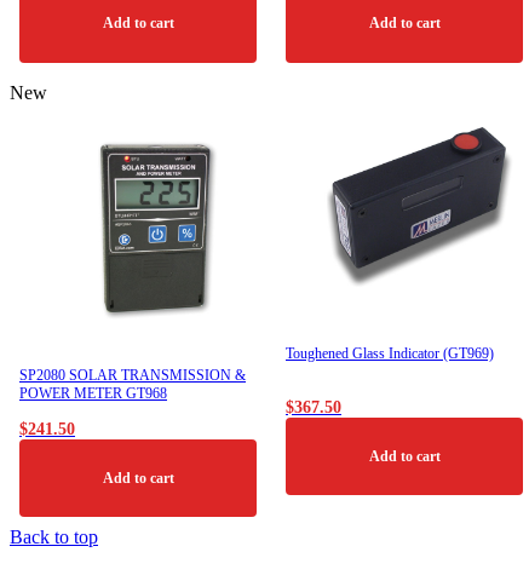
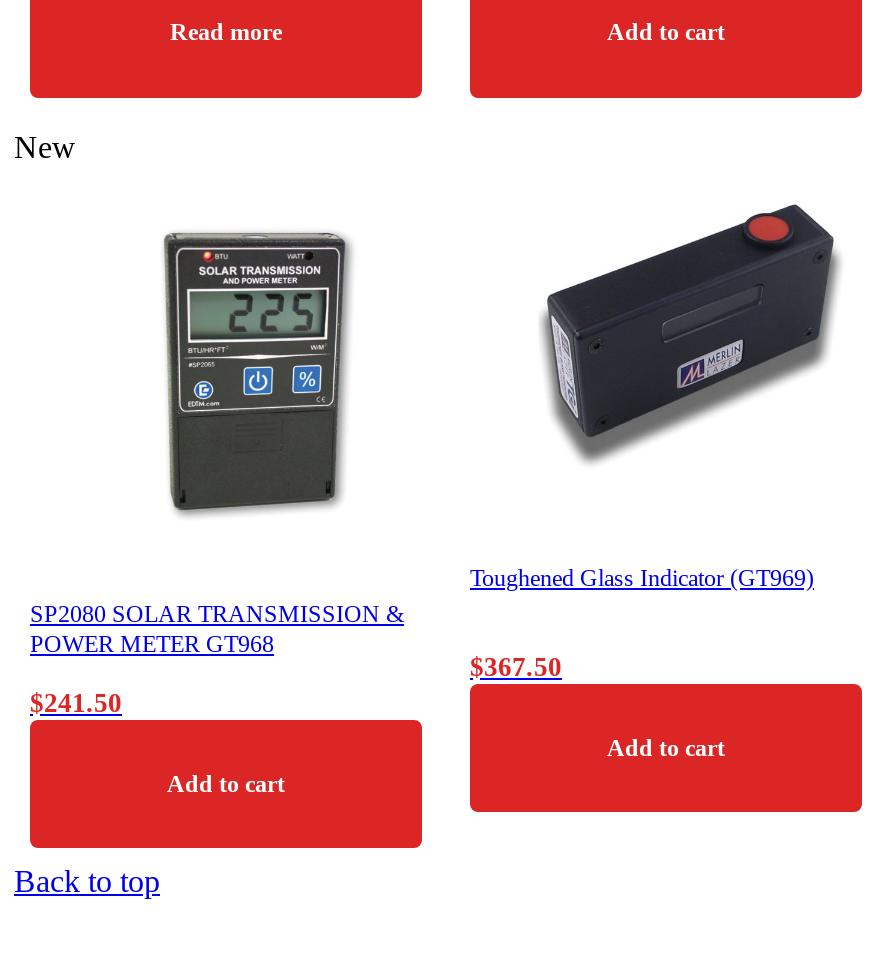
[102,15,174,31] Add to cart -> [170,18,282,46] Read more

